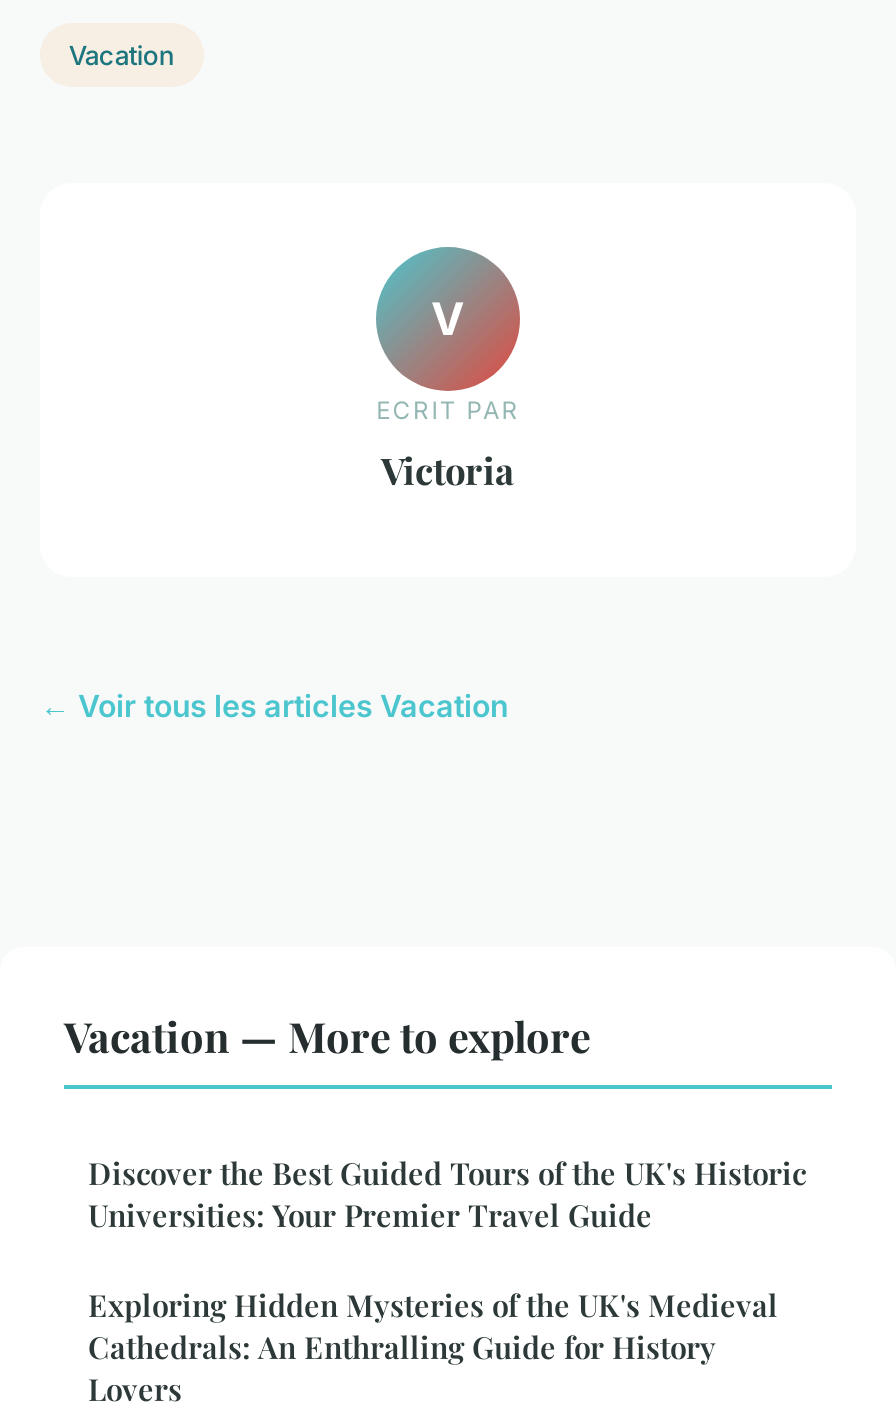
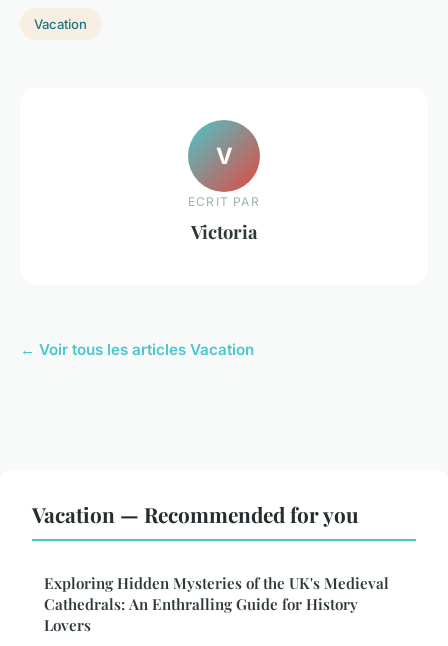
[64,1007,806,1235] Vacation — More to explore | Discover the Best Guided Tours of the UK's Historic | Universities: Your Premier Travel Guide -> [32,500,359,528] Vacation — Recommended for you

